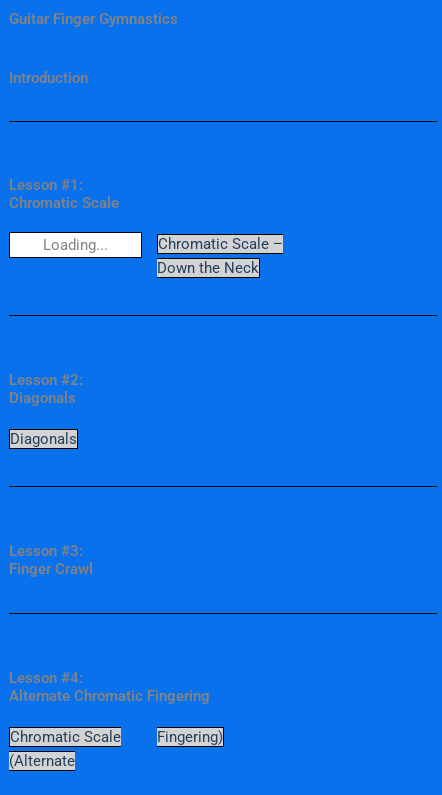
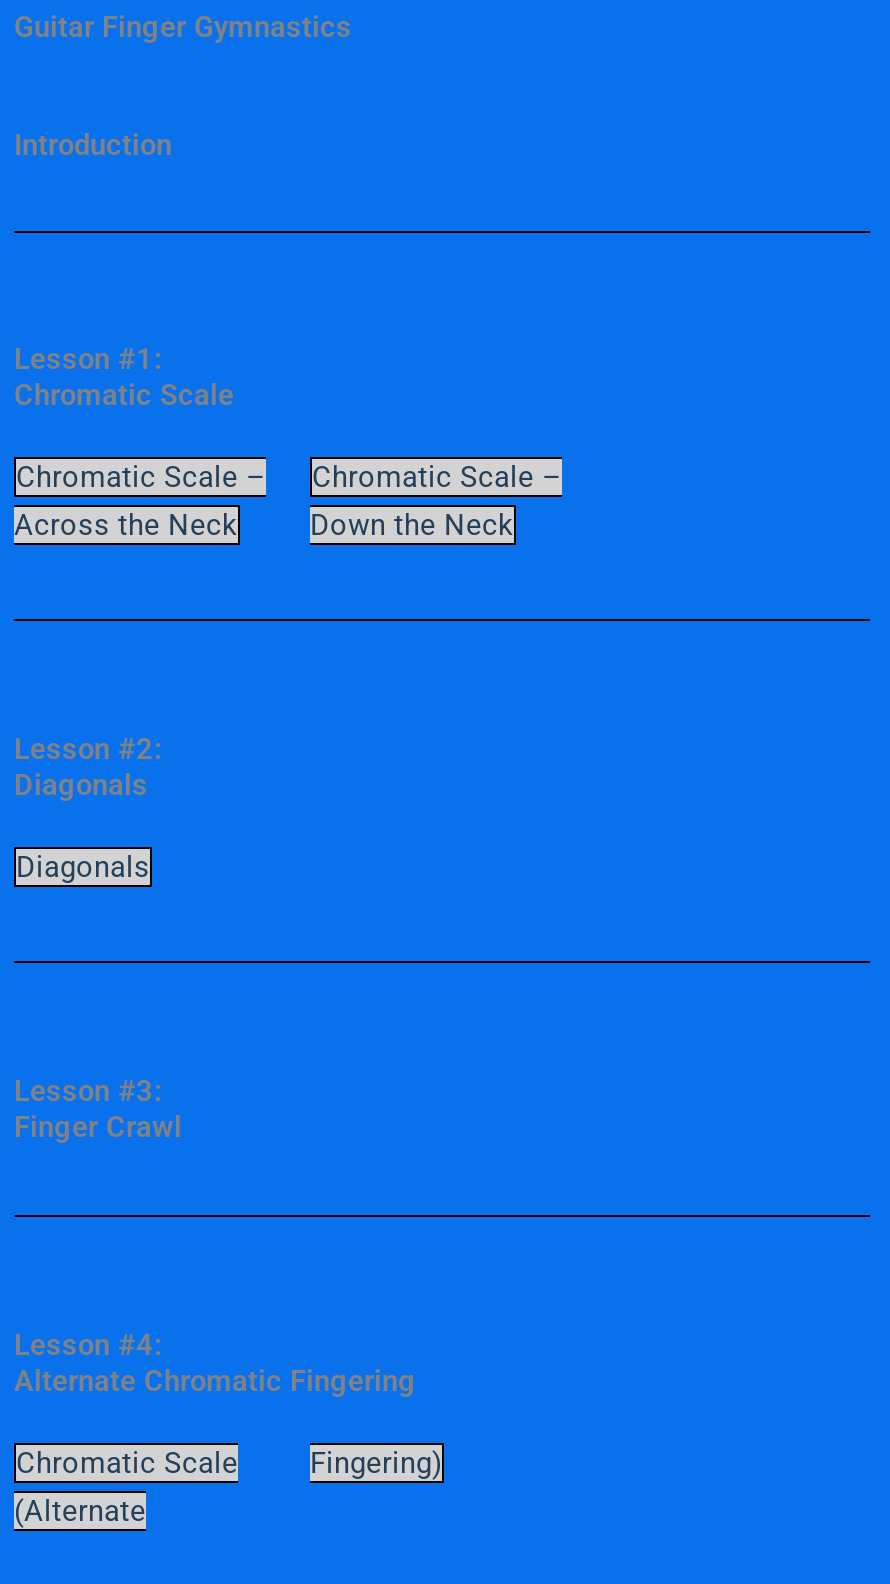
[43,236,108,254] Loading... -> [14,459,266,543] Chromatic Scale – | Across the Neck

